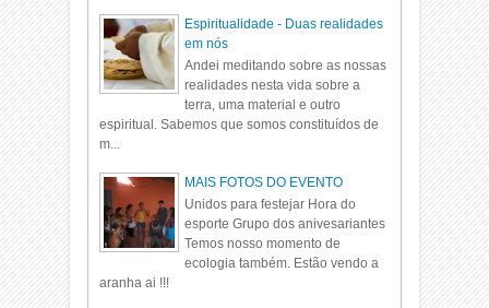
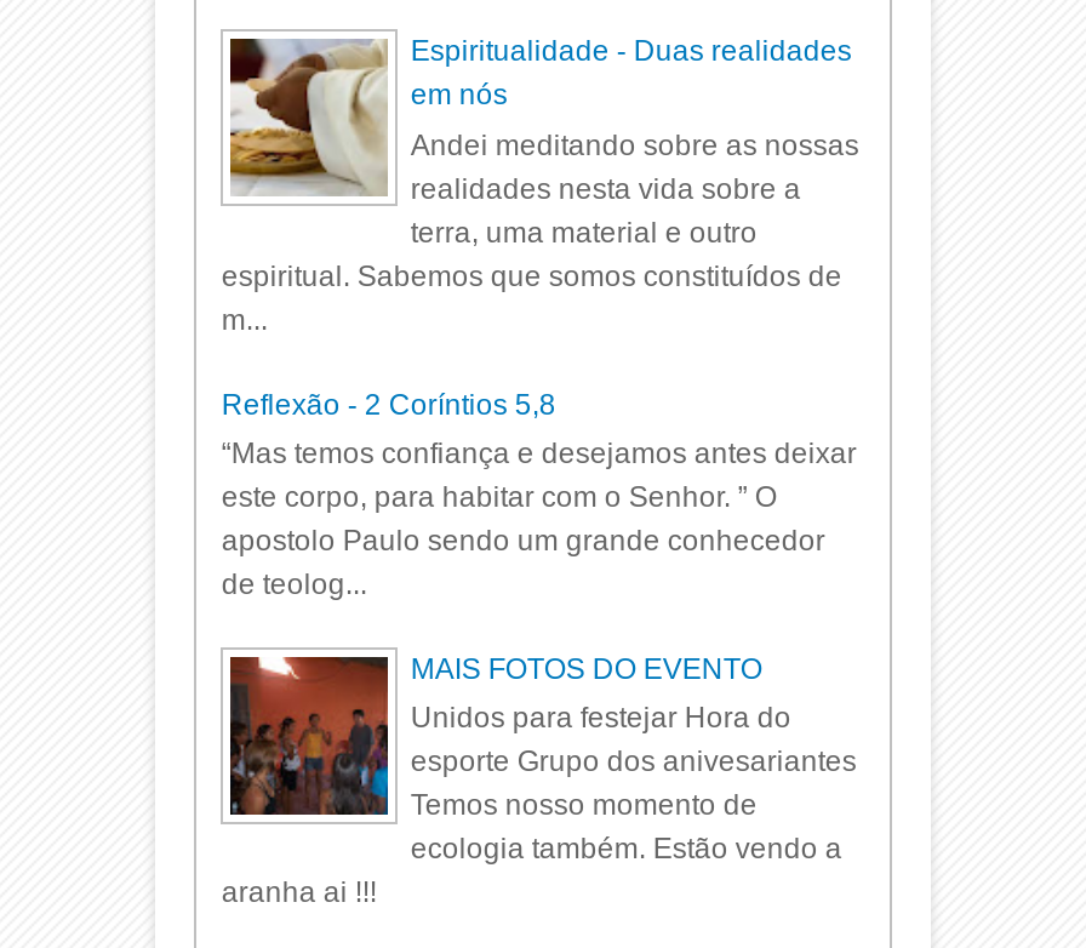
none -> [221,387,856,602] Reflexão - 2 Coríntios 5,8 | “Mas temos confiança e desejamos antes deixar | este corpo, para habitar com o Senhor. ” O | apostolo Paulo sendo um grande conhecedor | de teolog...

